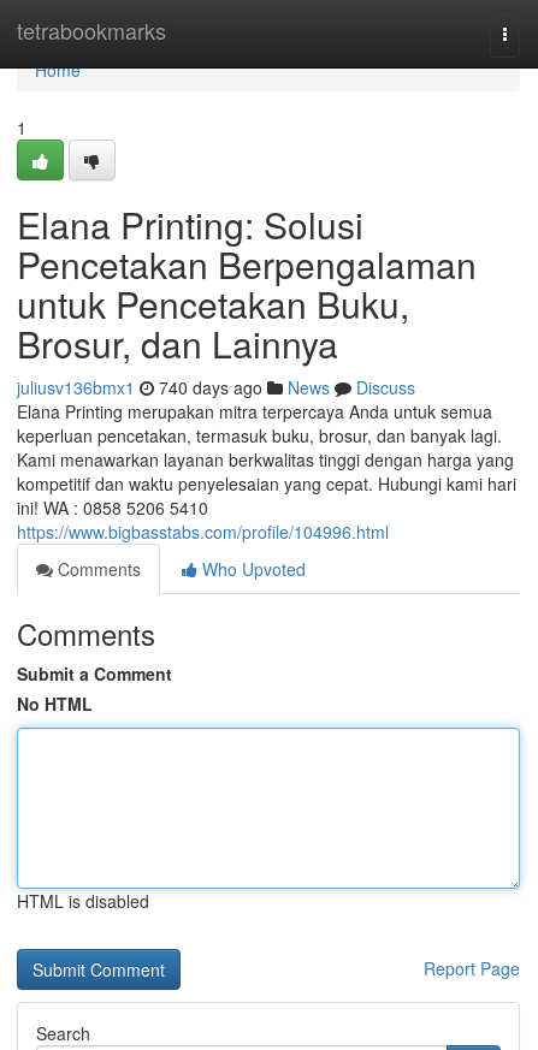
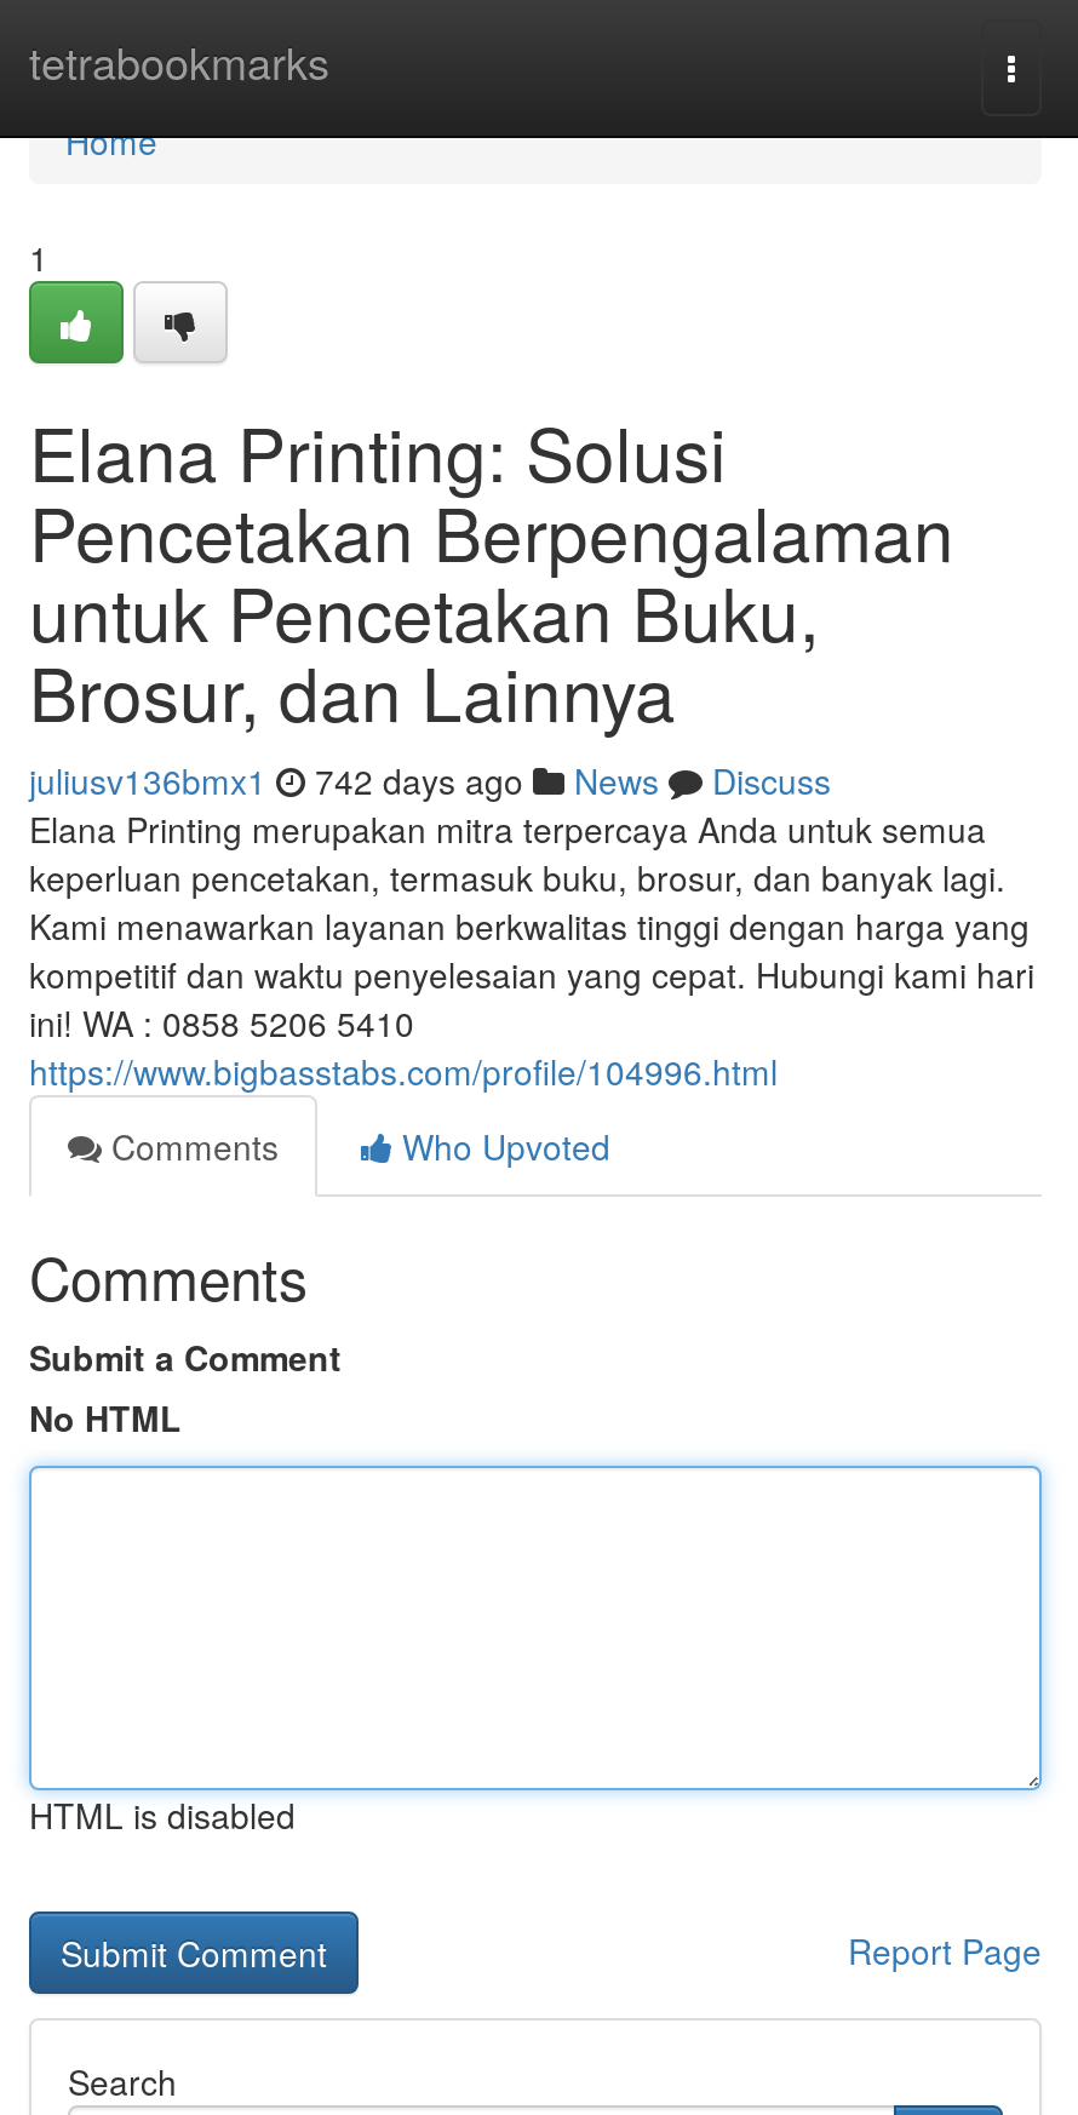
[17,375,415,399] juliusv136bmx1 740 days ago News Discuss -> [29,756,831,804] juliusv136bmx1 742 days ago News Discuss

